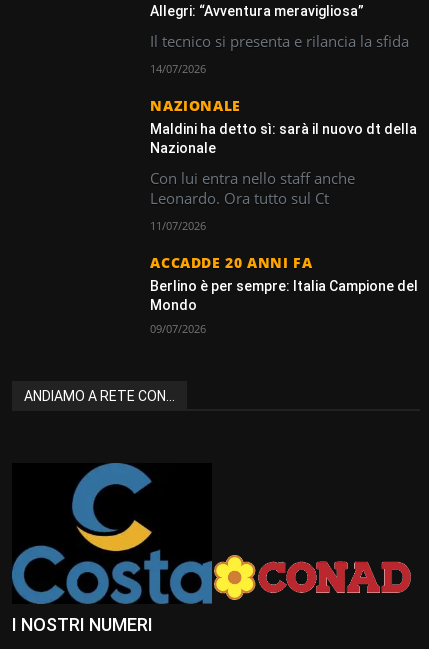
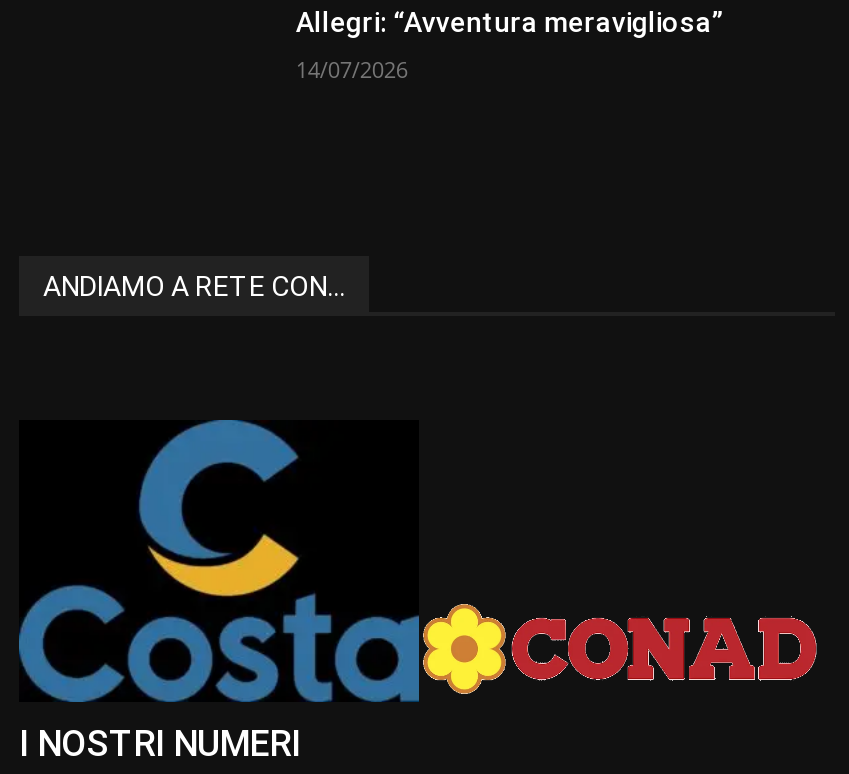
[150,31,409,51] Il tecnico si presenta e rilancia la sfida -> none
[150,96,418,336] NAZIONALE | Maldini ha detto sì: sarà il nuovo dt della | Nazionale | Con lui entra nello staff anche | Leonardo. Ora tutto sul Ct | 11/07/2026 | ACCADDE 20 ANNI FA | Berlino è per sempre: Italia Campione del | Mondo | 09/07/2026 -> none

